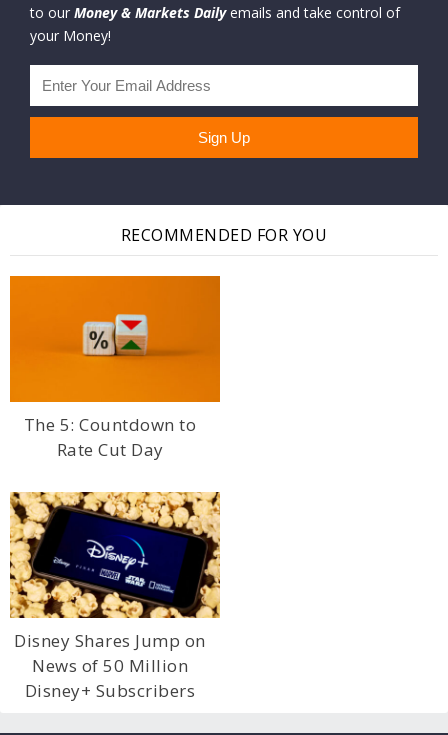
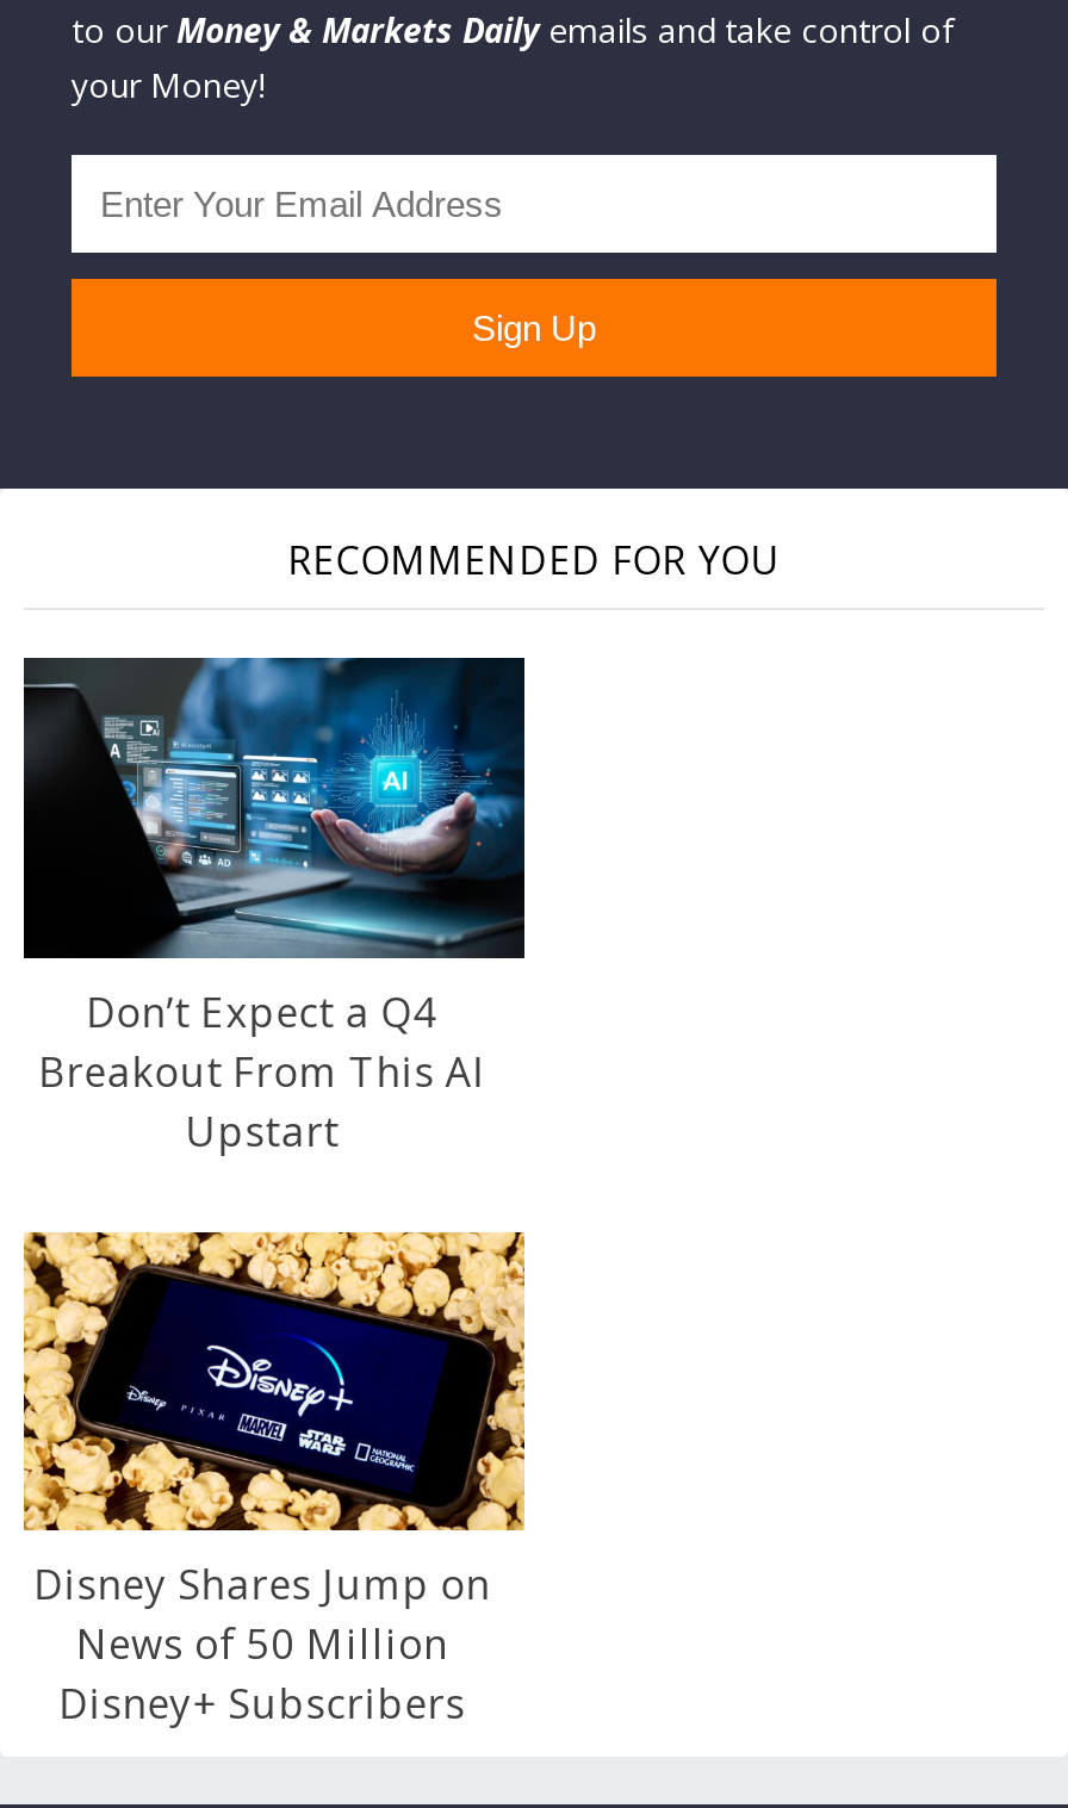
[9,275,221,461] [image] | The 5: Countdown to | Rate Cut Day -> [21,656,527,1157] [image] | Don’t Expect a Q4 | Breakout From This AI | Upstart

